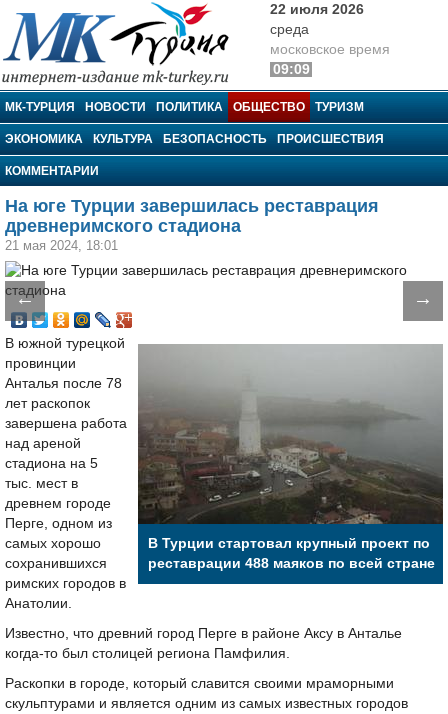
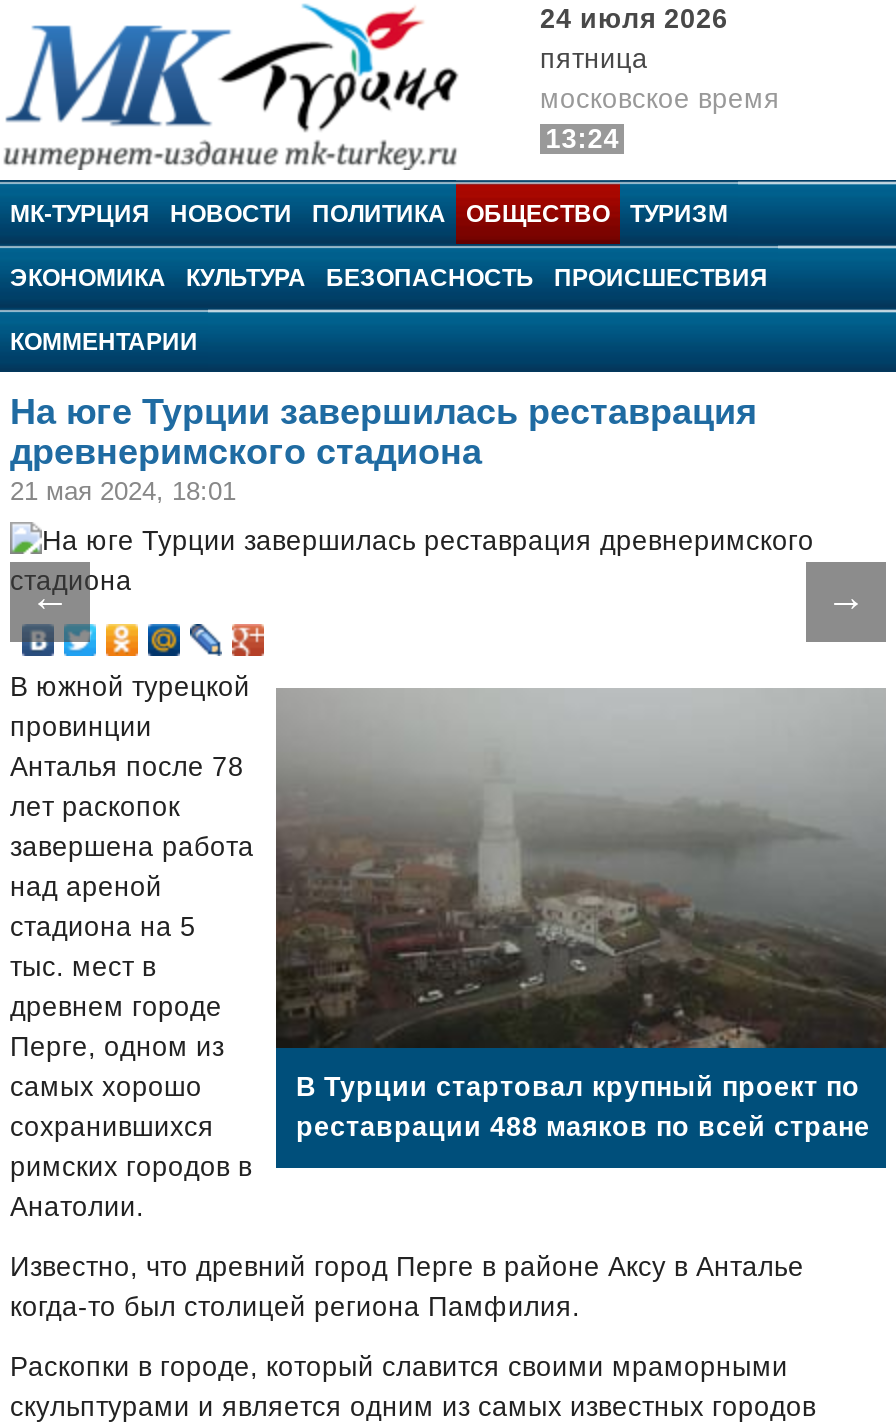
[270,2,364,37] 22 июля 2026 | среда -> [540,4,728,74] 24 июля 2026 | пятница
[273,62,310,77] 09:09 -> [545,124,619,154] 13:24

